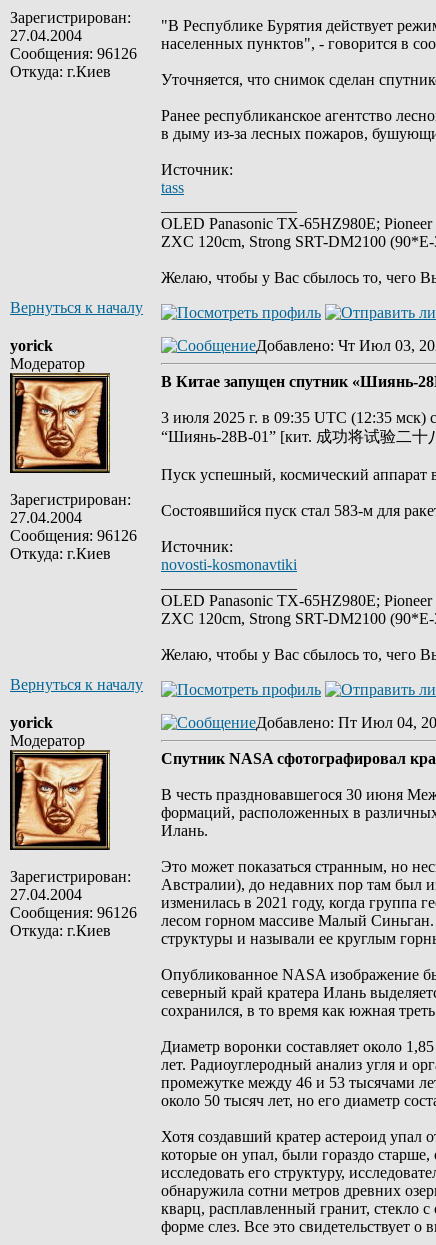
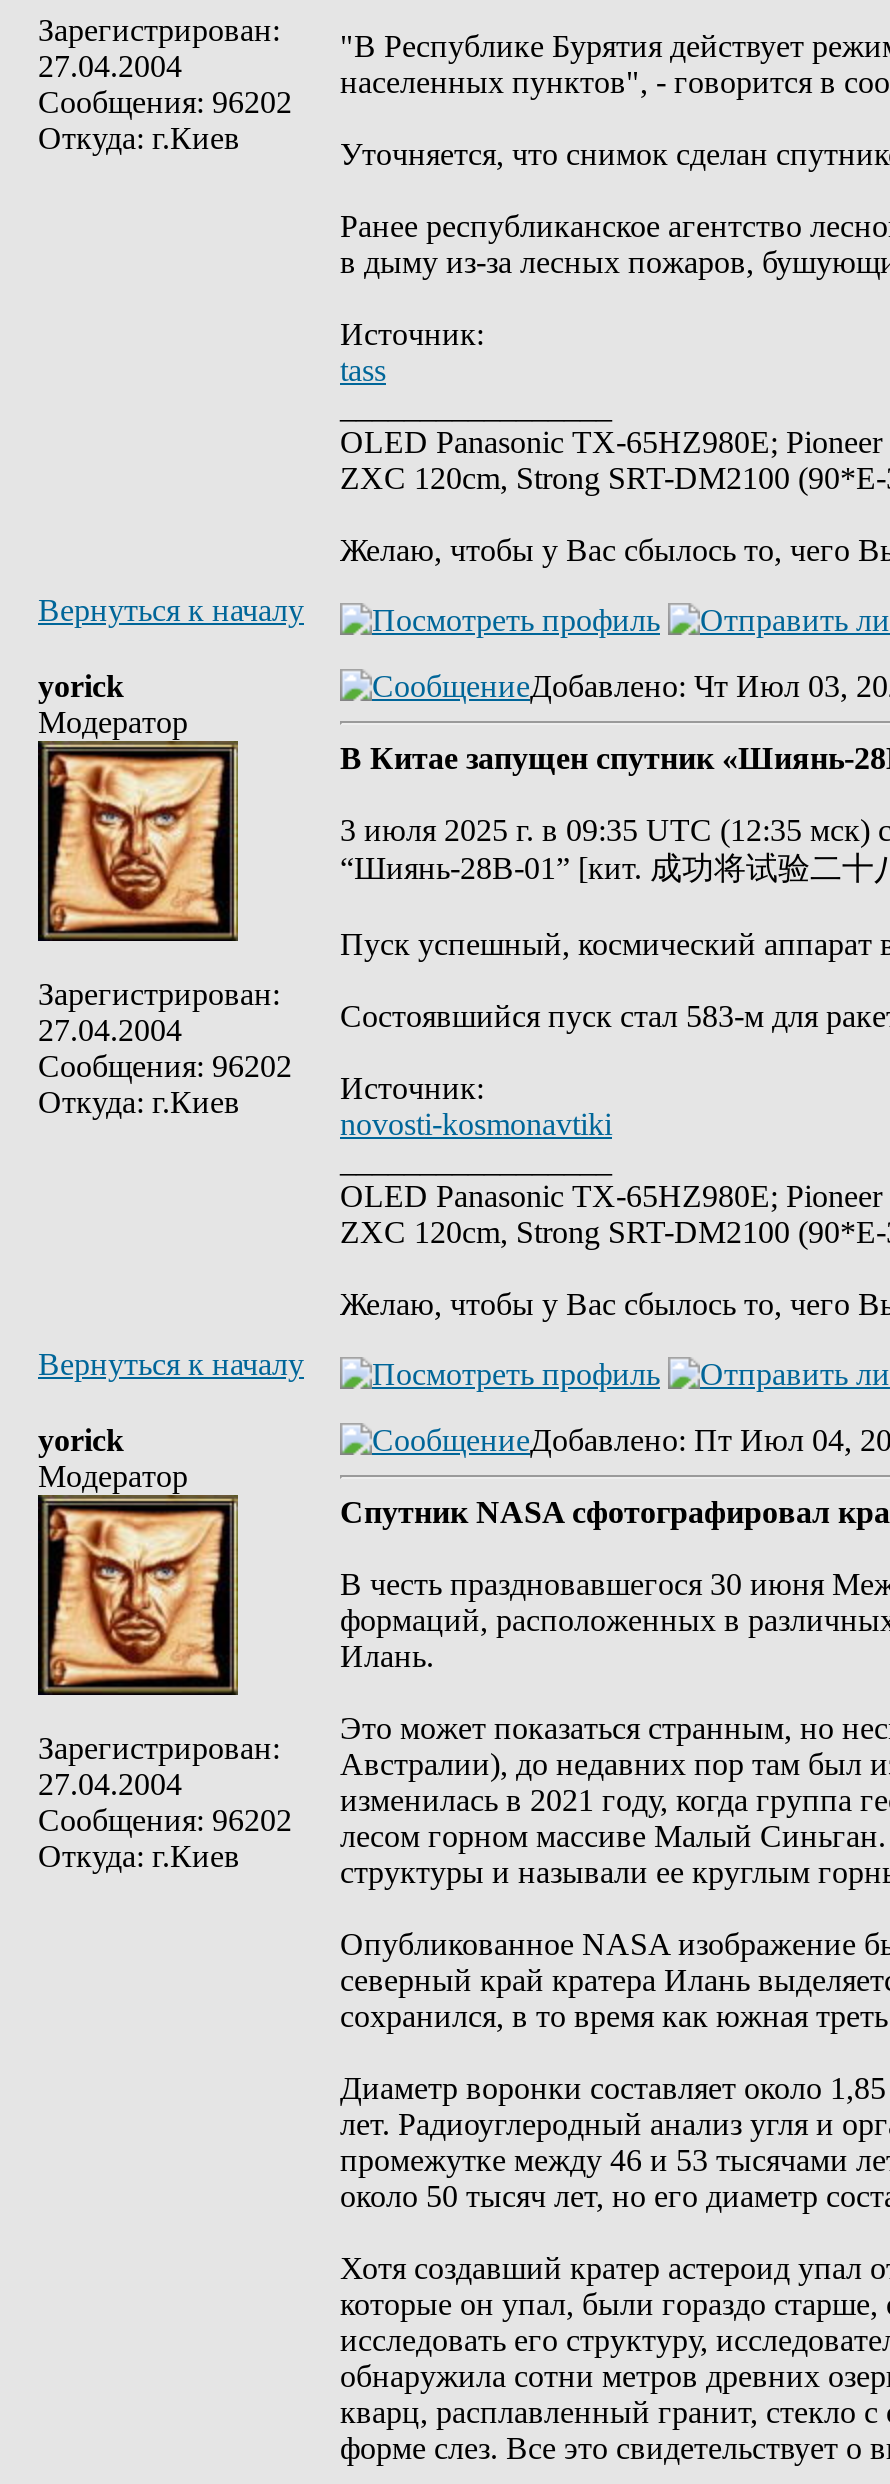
[10,45,137,62] Сообщения: 96126 -> [38,85,292,119] Сообщения: 96202
[10,527,137,544] Сообщения: 96126 -> [38,1049,292,1083] Сообщения: 96202
[10,904,137,921] Сообщения: 96126 -> [38,1803,292,1837] Сообщения: 96202

